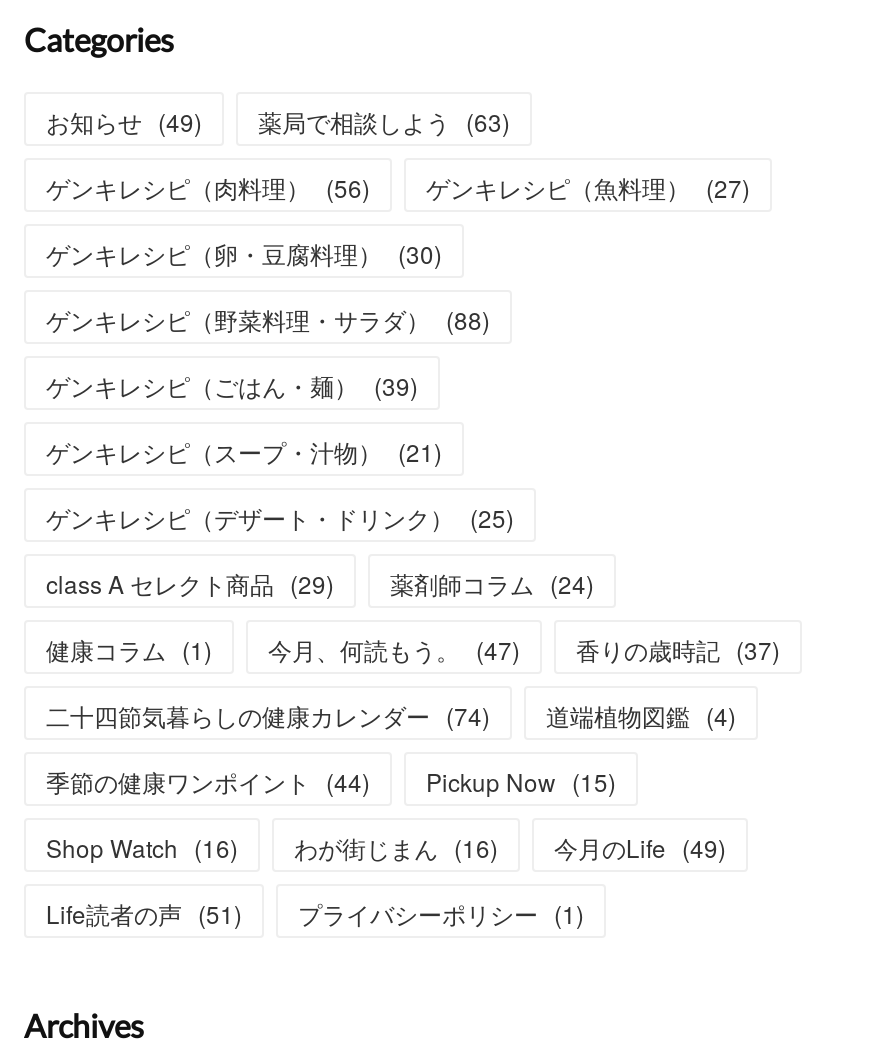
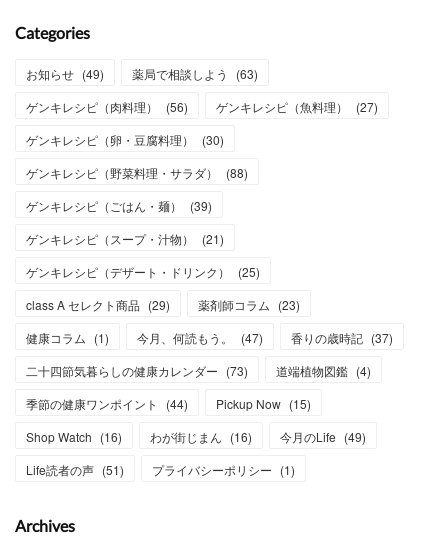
[390,565,594,599] 薬剤師コラム (24) -> [198,295,300,312] 薬剤師コラム (23)
[46,697,490,731] 二十四節気暮らしの健康カレンダー (74) -> [26,361,248,378] 二十四節気暮らしの健康カレンダー (73)

